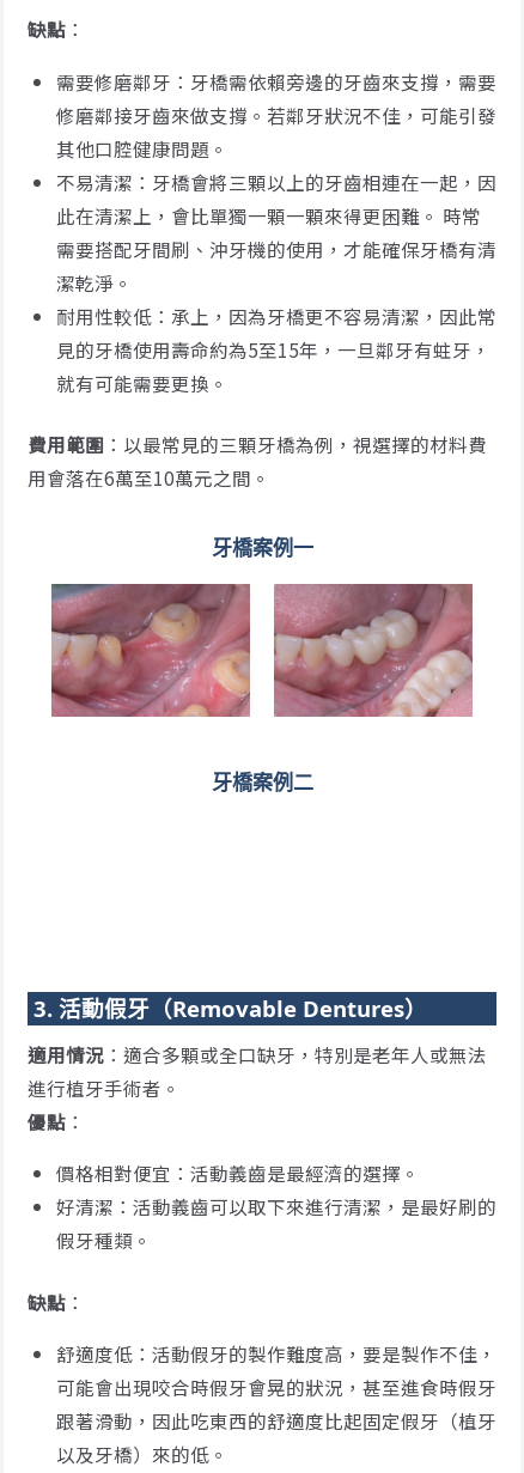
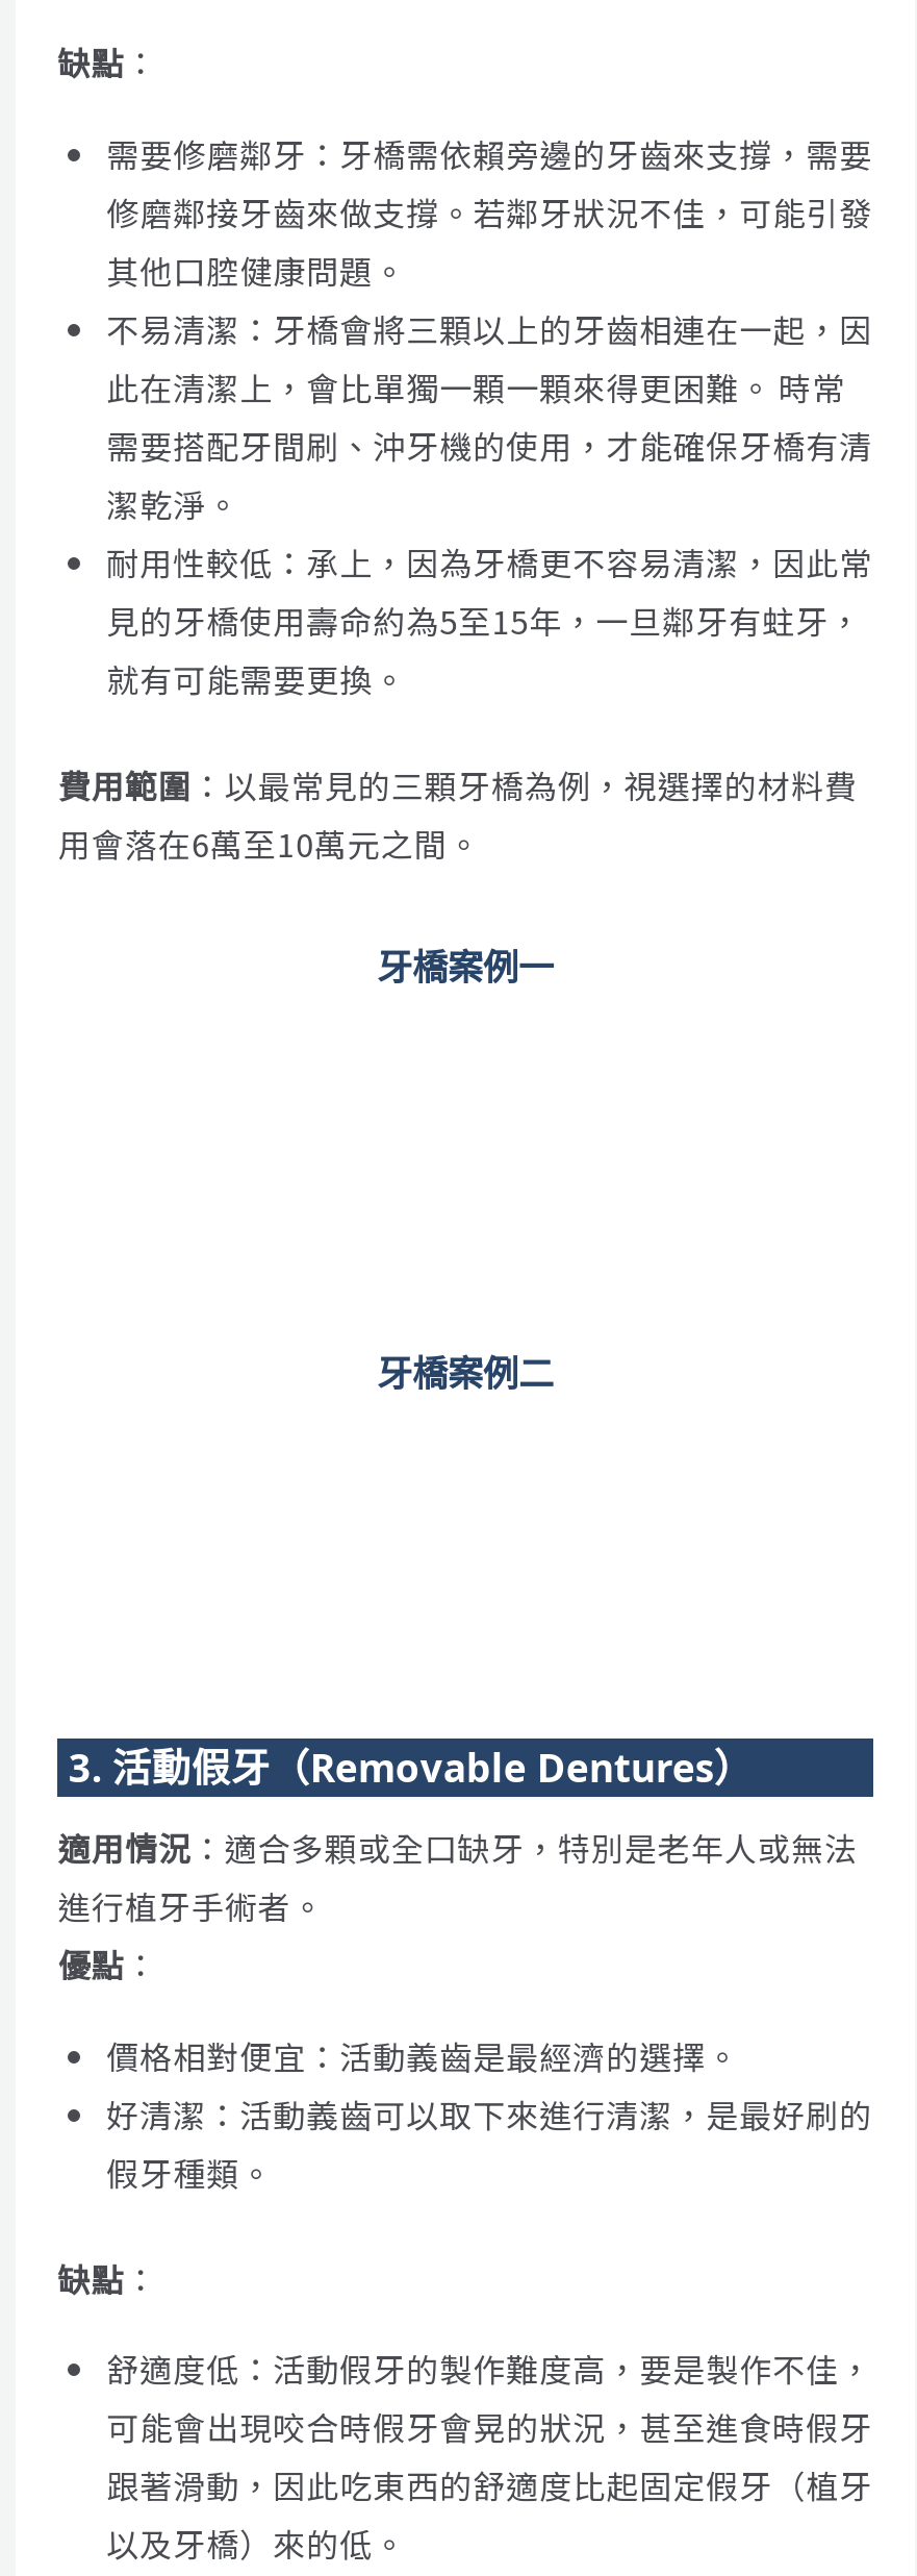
[50,583,251,718] [image] -> none
[273,583,474,718] [image] -> none

